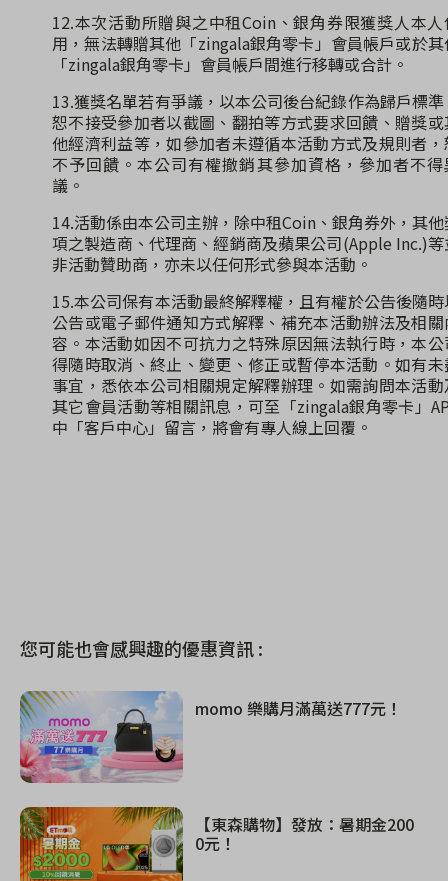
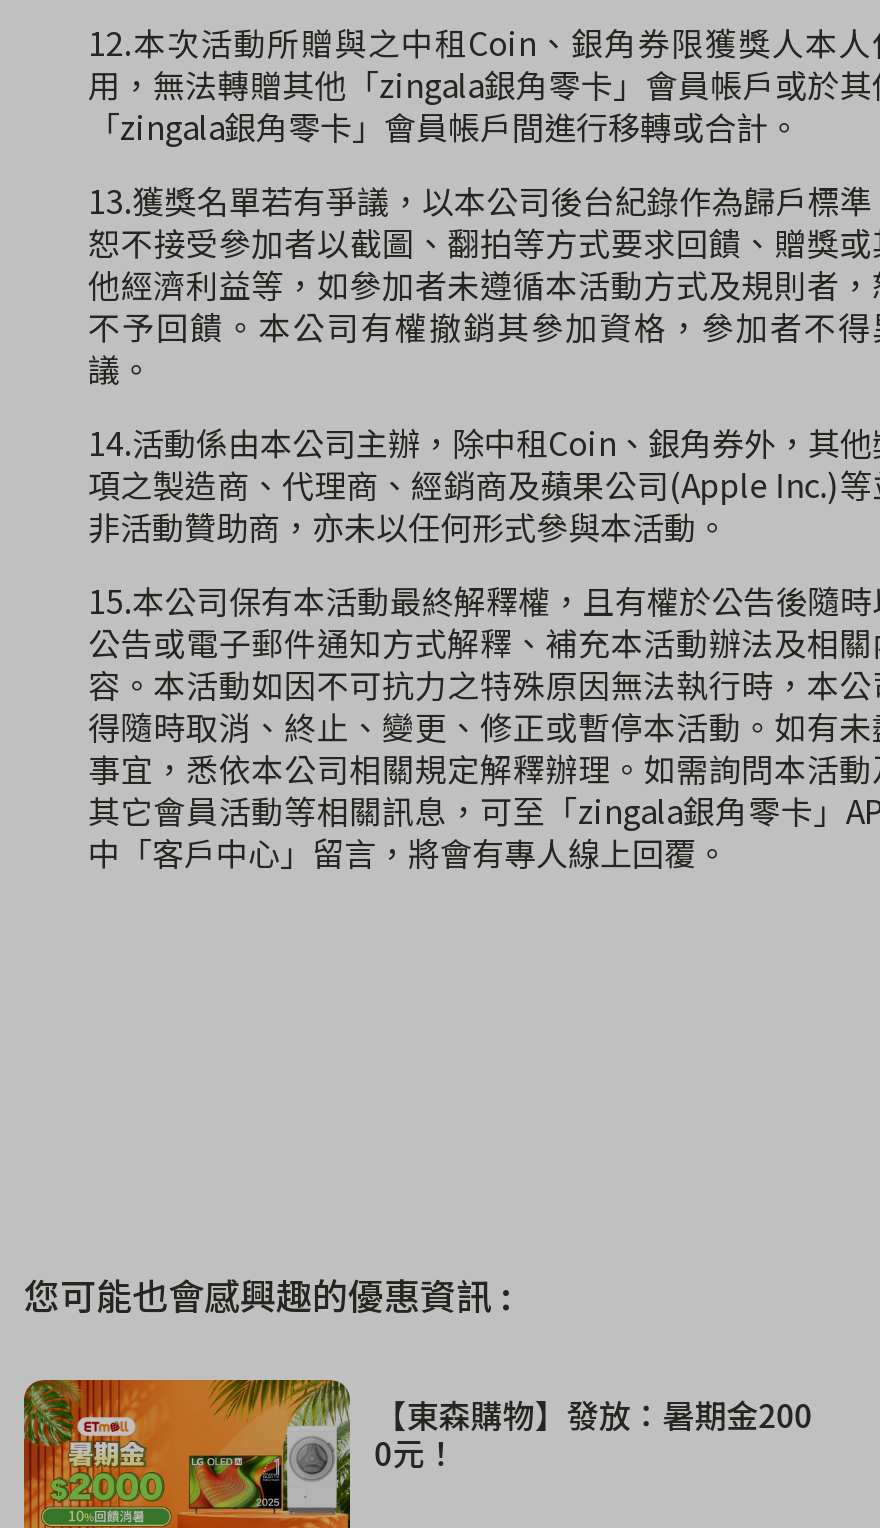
[19,690,402,784] [image] | momo 樂購月滿萬送777元！ -> none

